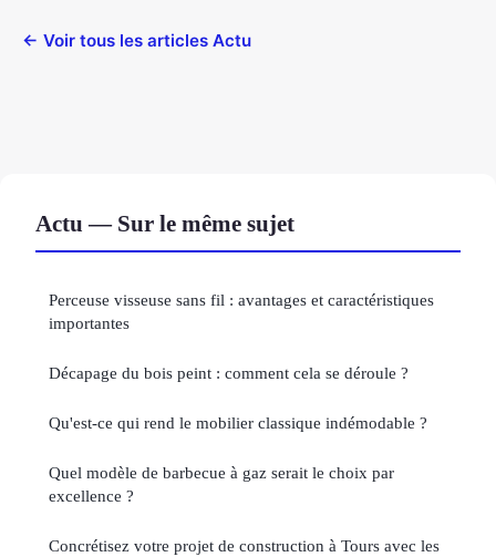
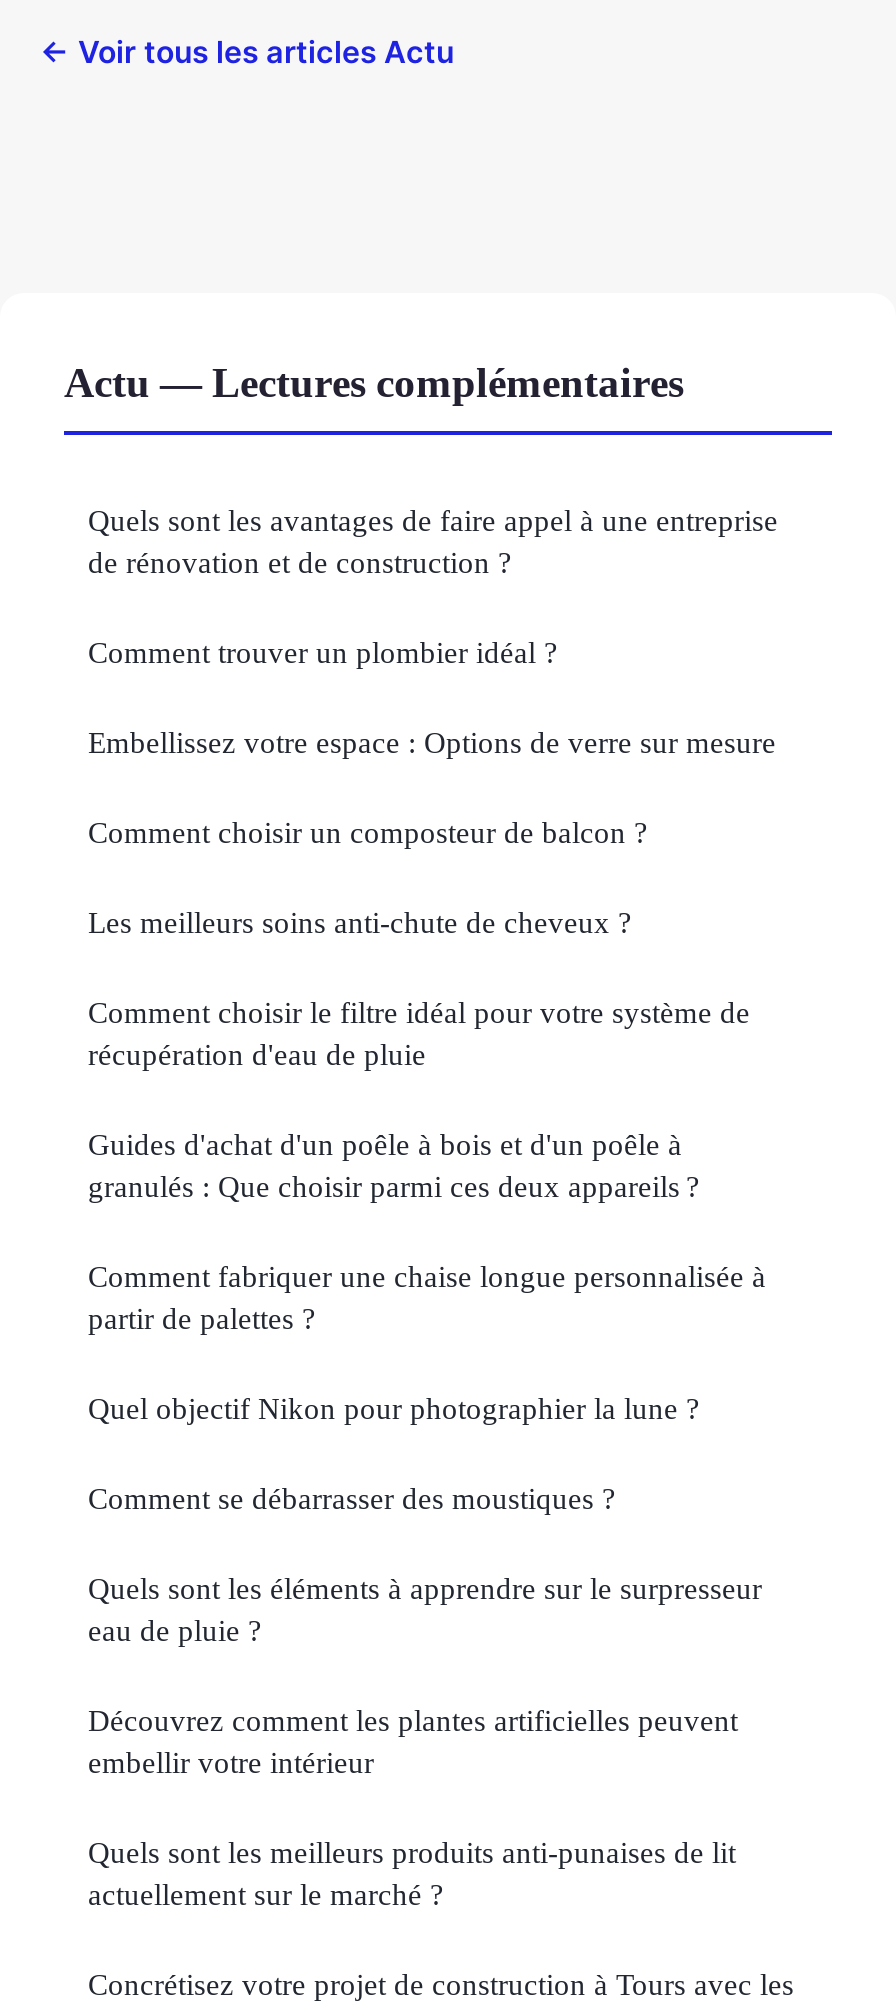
[35,210,434,505] Actu — Sur le même sujet | Perceuse visseuse sans fil : avantages et caractéristiques | importantes | Décapage du bois peint : comment cela se déroule ? | Qu'est-ce qui rend le mobilier classique indémodable ? | Quel modèle de barbecue à gaz serait le choix par | excellence ? -> [64,359,778,1911] Actu — Lectures complémentaires | Quels sont les avantages de faire appel à une entreprise | de rénovation et de construction ? | Comment trouver un plombier idéal ? | Embellissez votre espace : Options de verre sur mesure | Comment choisir un composteur de balcon ? | Les meilleurs soins anti-chute de cheveux ? | Comment choisir le filtre idéal pour votre système de | récupération d'eau de pluie | Guides d'achat d'un poêle à bois et d'un poêle à | granulés : Que choisir parmi ces deux appareils ? | Comment fabriquer une chaise longue personnalisée à | partir de palettes ? | Quel objectif Nikon pour photographier la lune ? | Comment se débarrasser des moustiques ? | Quels sont les éléments à apprendre sur le surpresseur | eau de pluie ? | Découvrez comment les plantes artificielles peuvent | embellir votre intérieur | Quels sont les meilleurs produits anti-punaises de lit | actuellement sur le marché ?

